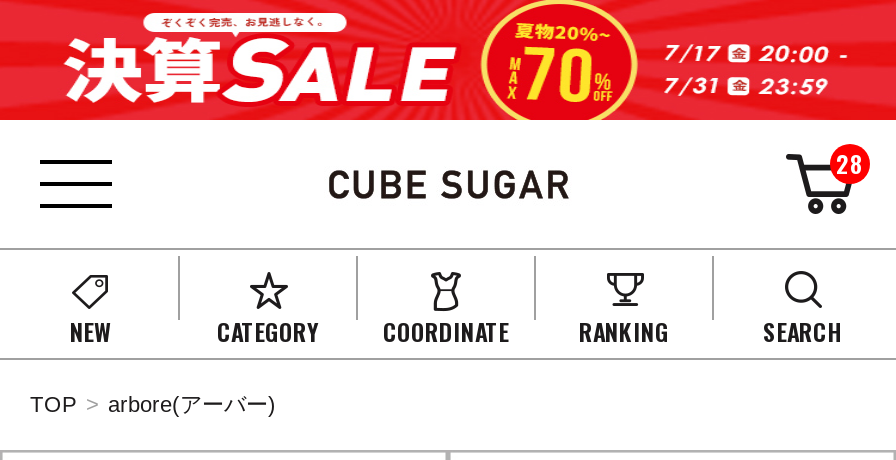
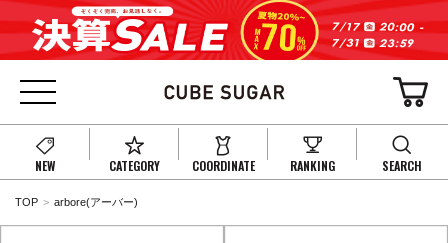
[836,146,864,180] 28 -> none

